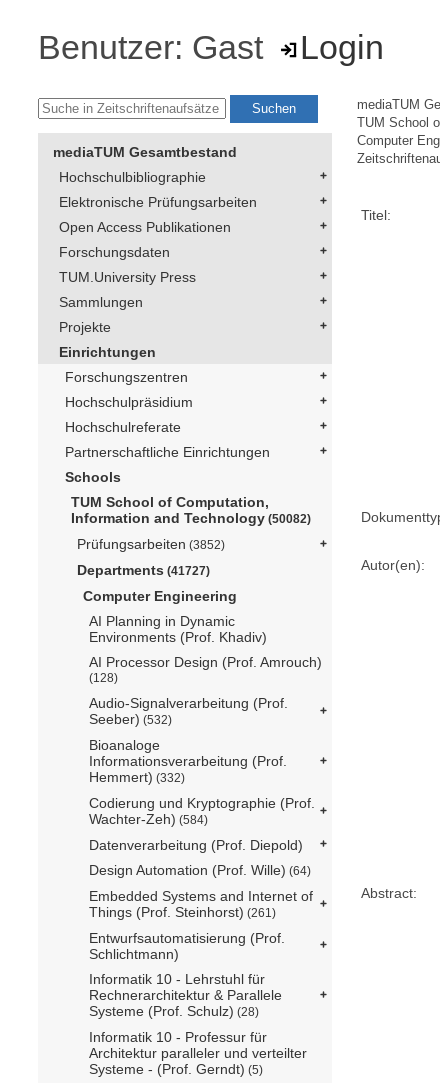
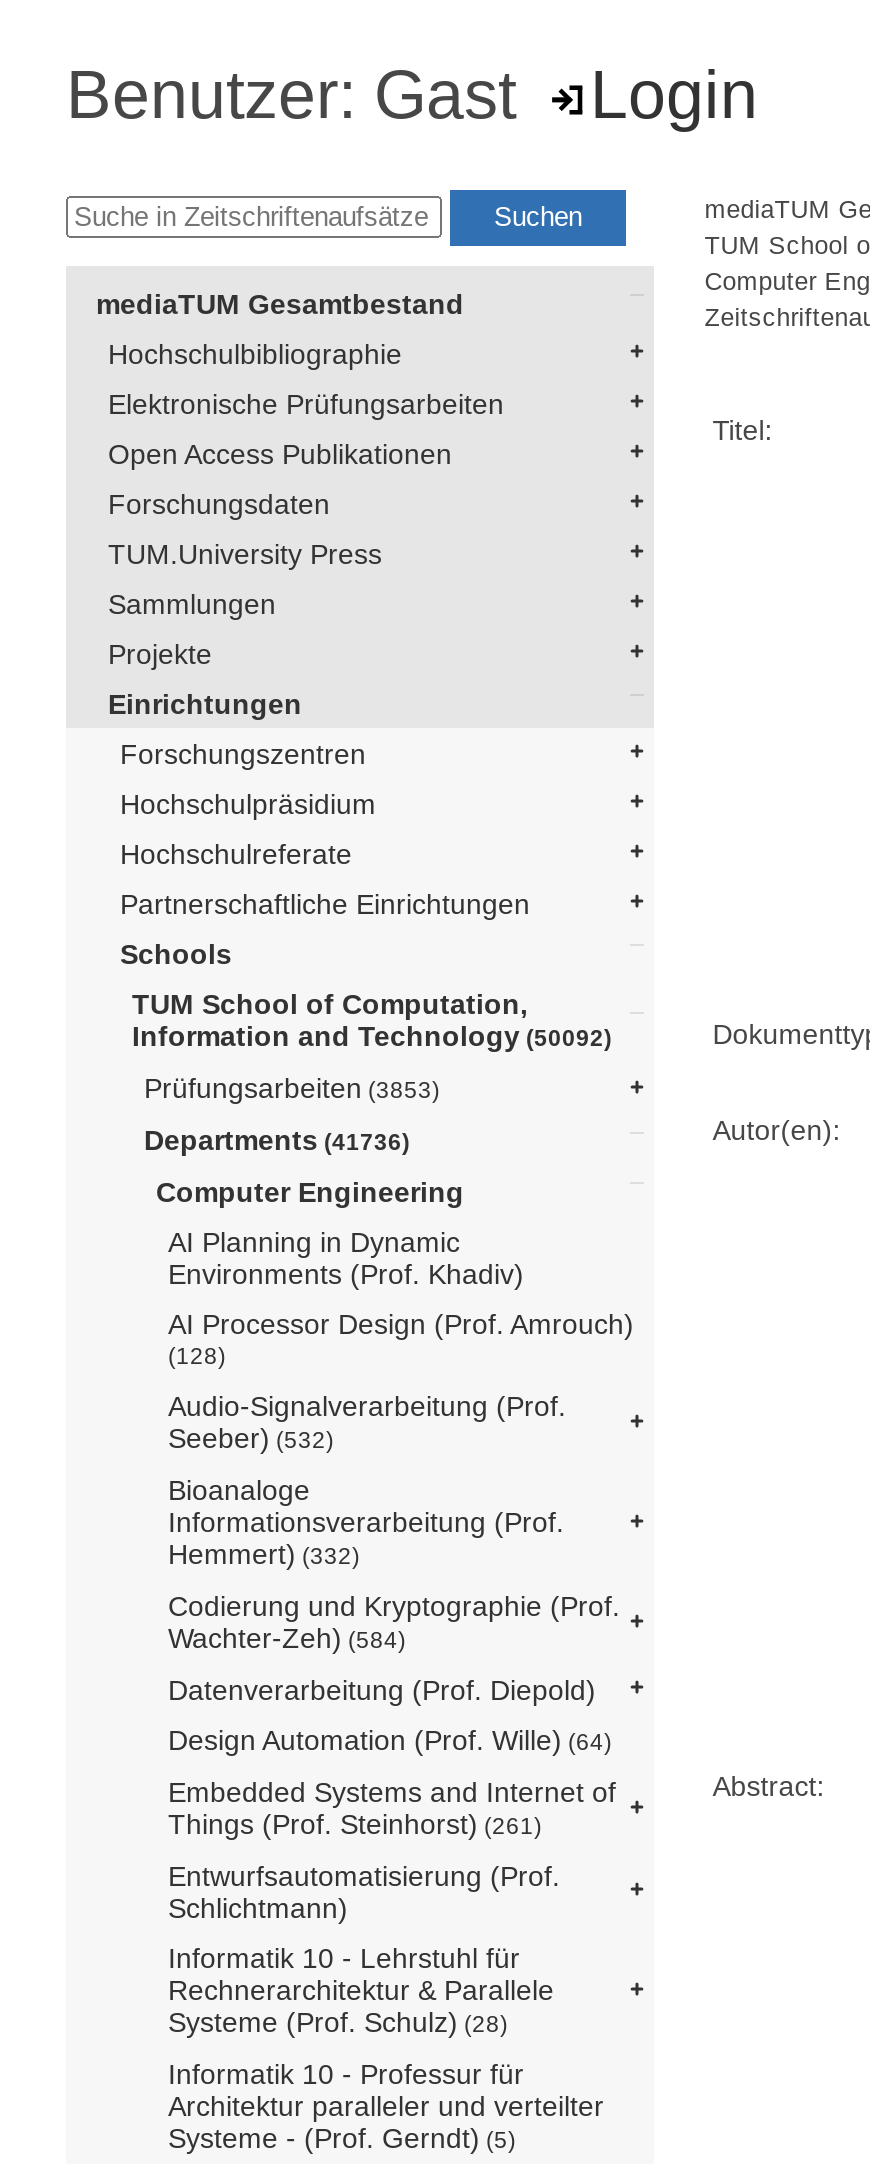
[71,510,311,526] Information and Technology (50082) -> [132,1020,612,1052] Information and Technology (50092)
[77,536,225,552] Prüfungsarbeiten (3852) -> [144,1072,440,1104] Prüfungsarbeiten (3853)
[77,562,210,578] Departments (41727) -> [144,1124,410,1156] Departments (41736)

